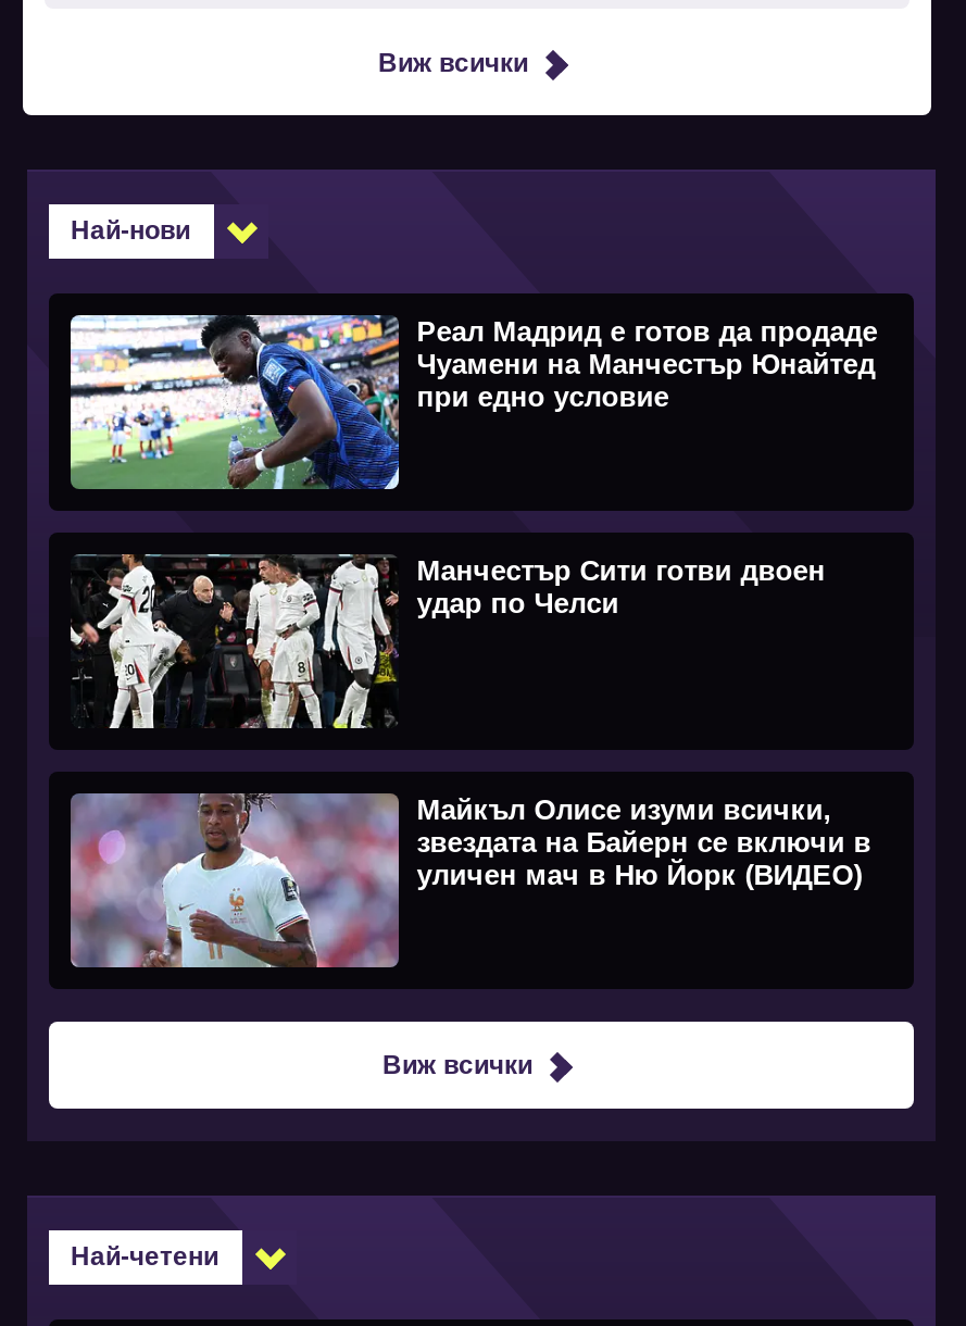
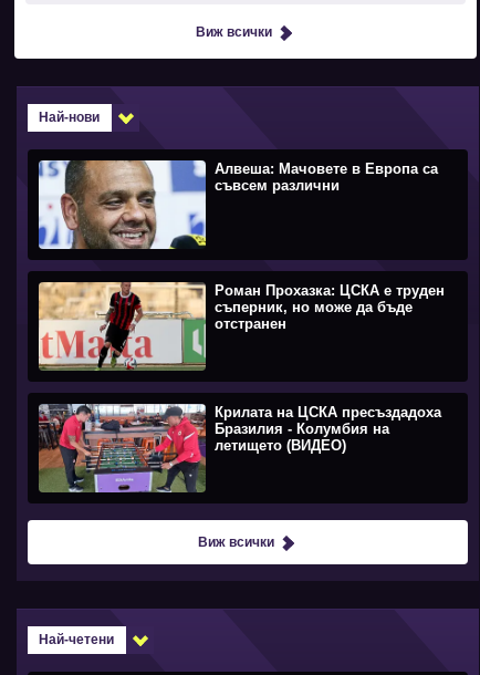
[68,313,877,491] [image] | Реал Мадрид е готов да продаде | Чуамени на Манчестър Юнайтед | при едно условие -> [38,159,438,250] [image] | Алвеша: Мачовете в Европа са | съвсем различни
[71,552,825,728] [image] | Манчестър Сити готви двоен | удар по Челси -> [38,281,445,372] [image] | Роман Прохазка: ЦСКА е труден | съперник, но може да бъде | отстранен
[68,791,871,970] [image] | Майкъл Олисе изуми всички, | звездата на Байерн се включи в | уличен мач в Ню Йорк (ВИДЕО) -> [39,403,442,492] [image] | Крилата на ЦСКА пресъздадоха | Бразилия - Колумбия на | летището (ВИДЕО)

